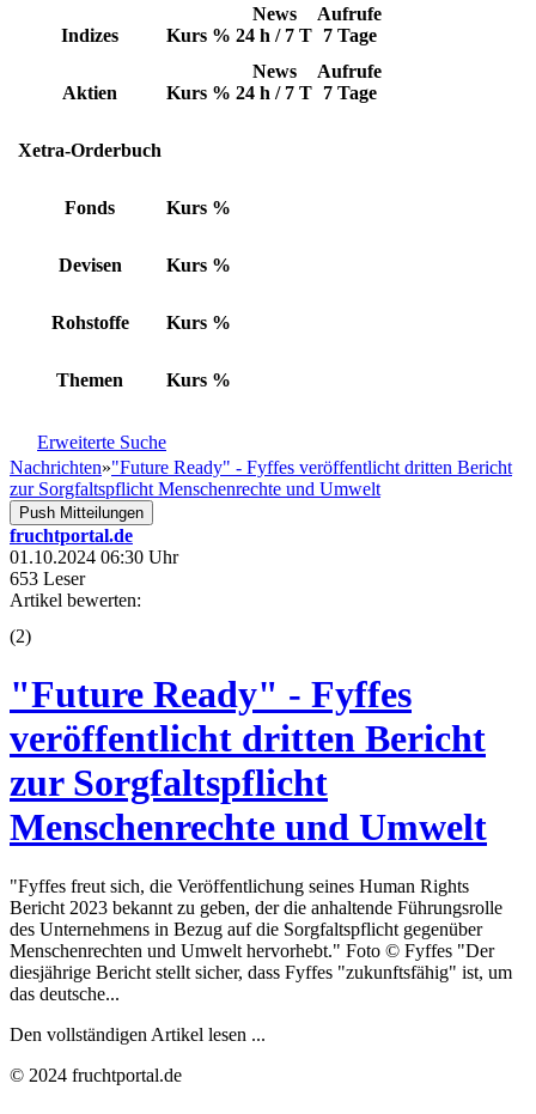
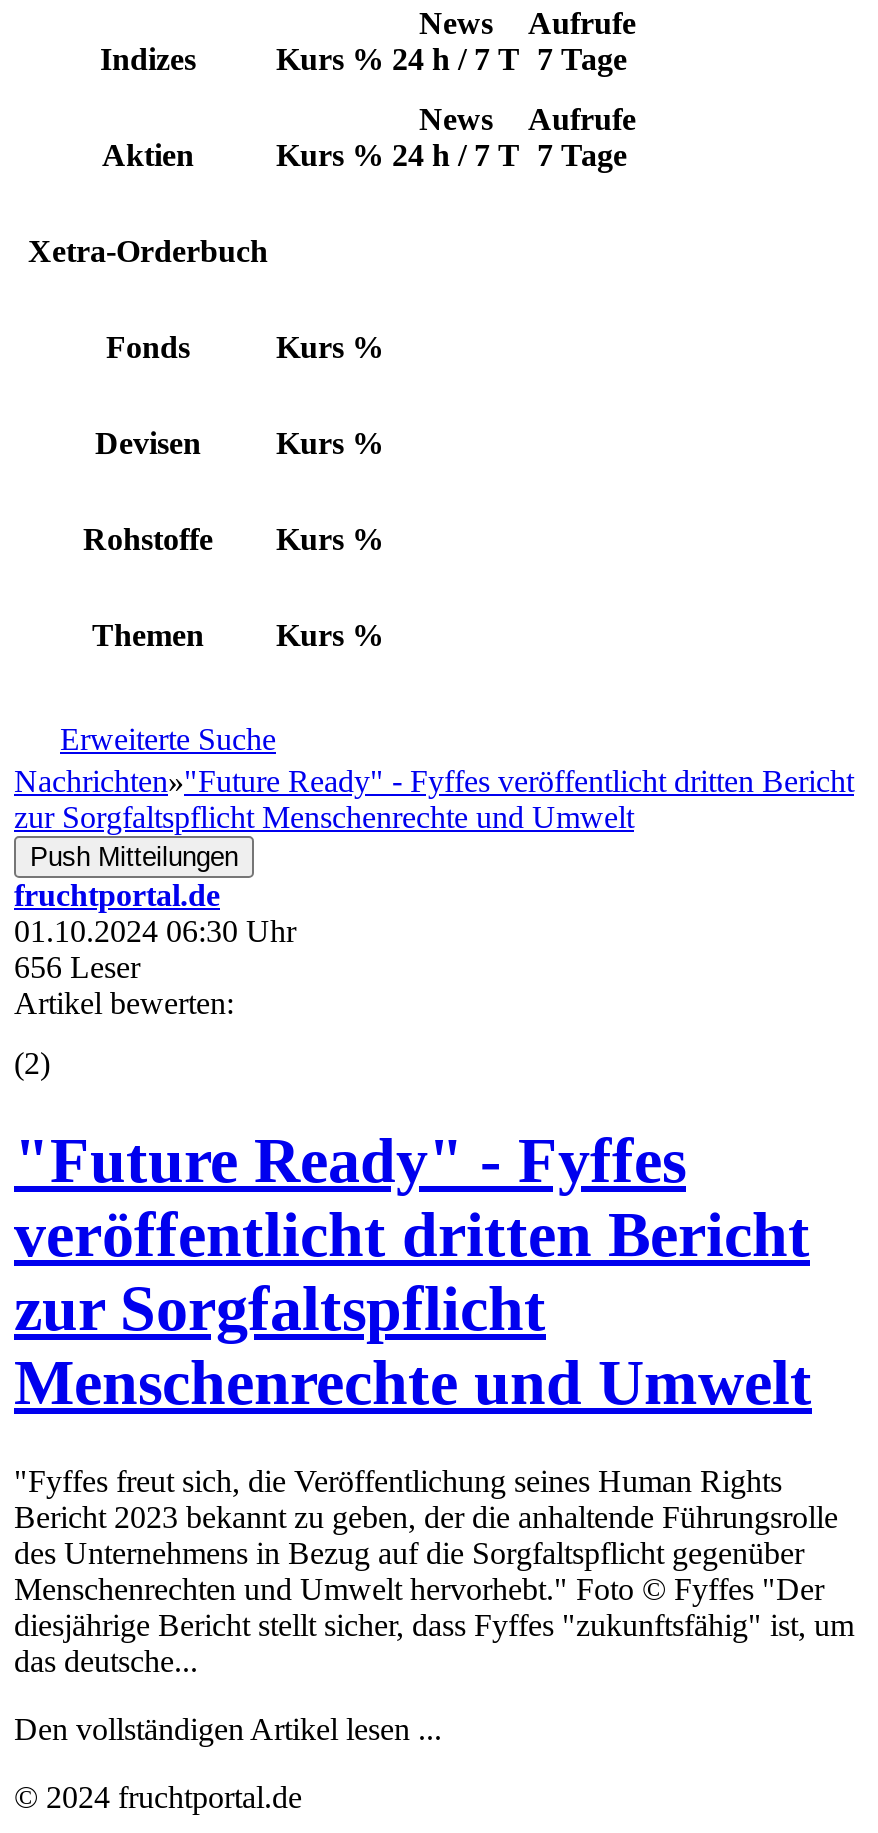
[10,568,85,589] 653 Leser -> [14,950,140,984] 656 Leser

